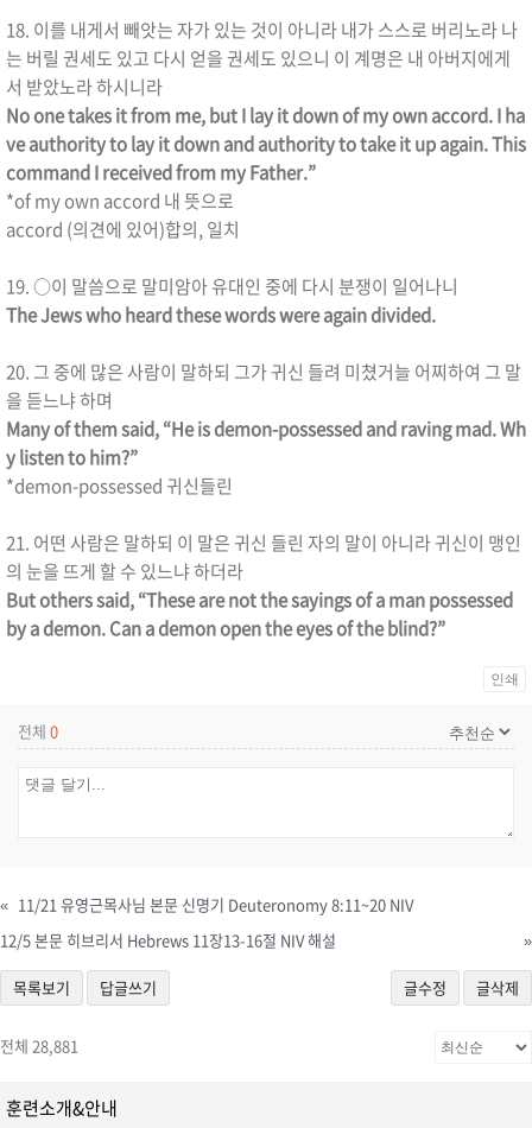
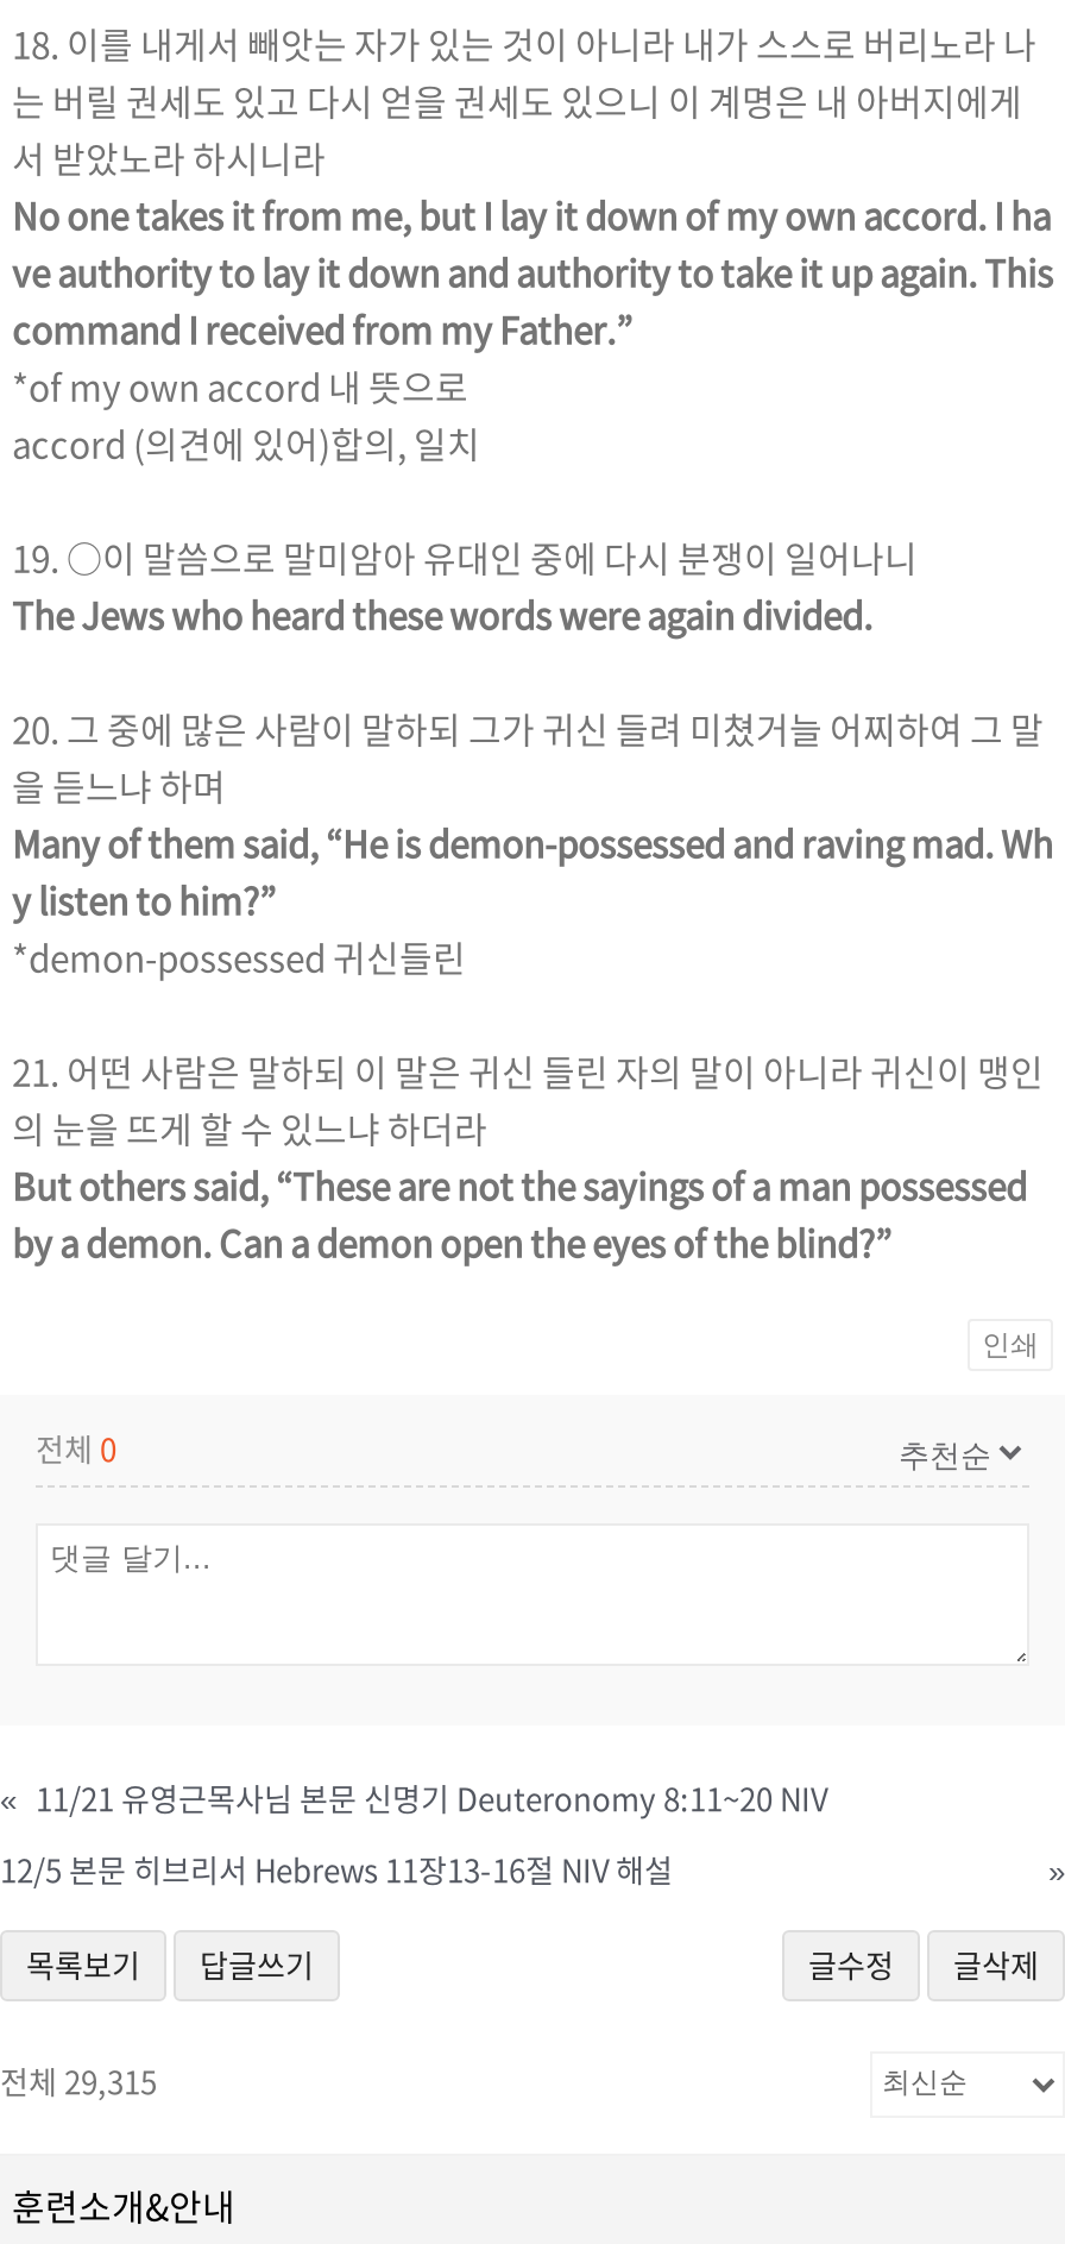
[0,1034,78,1057] 전체 28,881 -> [0,2058,157,2103] 전체 29,315

